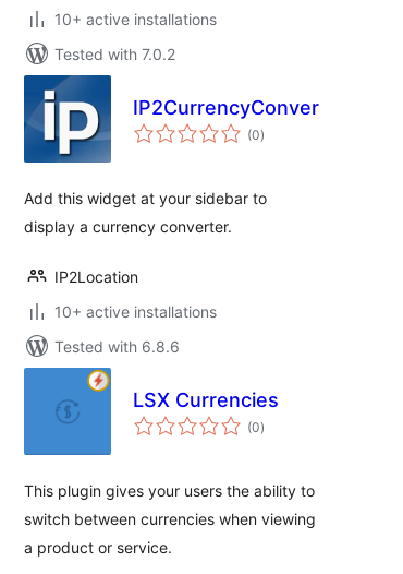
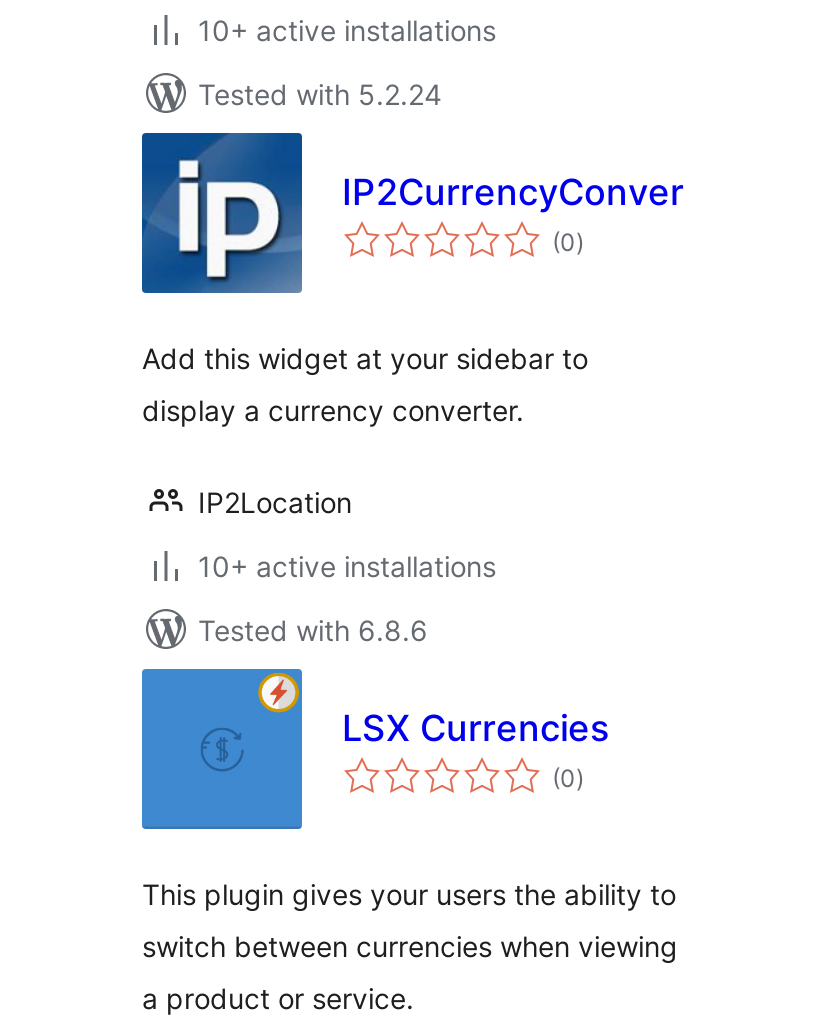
[54,45,175,63] Tested with 7.0.2 -> [198,77,442,111] Tested with 5.2.24

